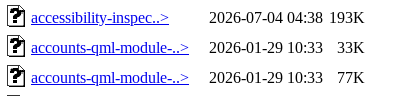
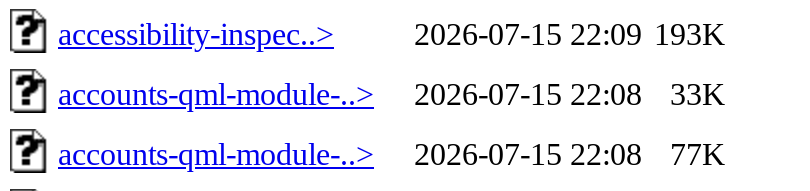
[209,9,365,26] 2026-07-04 04:38 193K -> [414,17,726,51] 2026-07-15 22:09 193K
[31,39,365,56] accounts-qml-module-..> 2026-01-29 10:33 33K -> [58,77,726,111] accounts-qml-module-..> 2026-07-15 22:08 33K
[31,69,365,86] accounts-qml-module-..> 2026-01-29 10:33 77K -> [58,137,726,171] accounts-qml-module-..> 2026-07-15 22:08 77K

